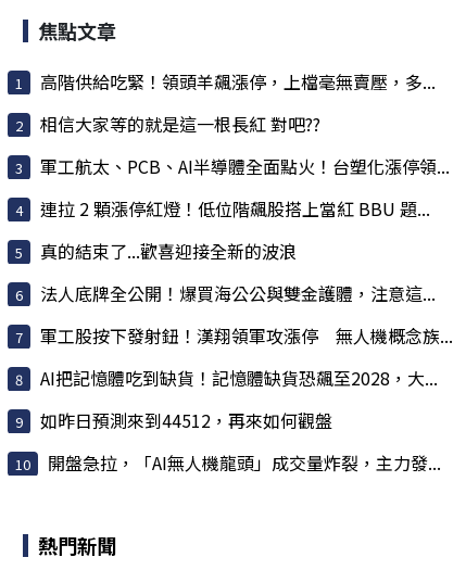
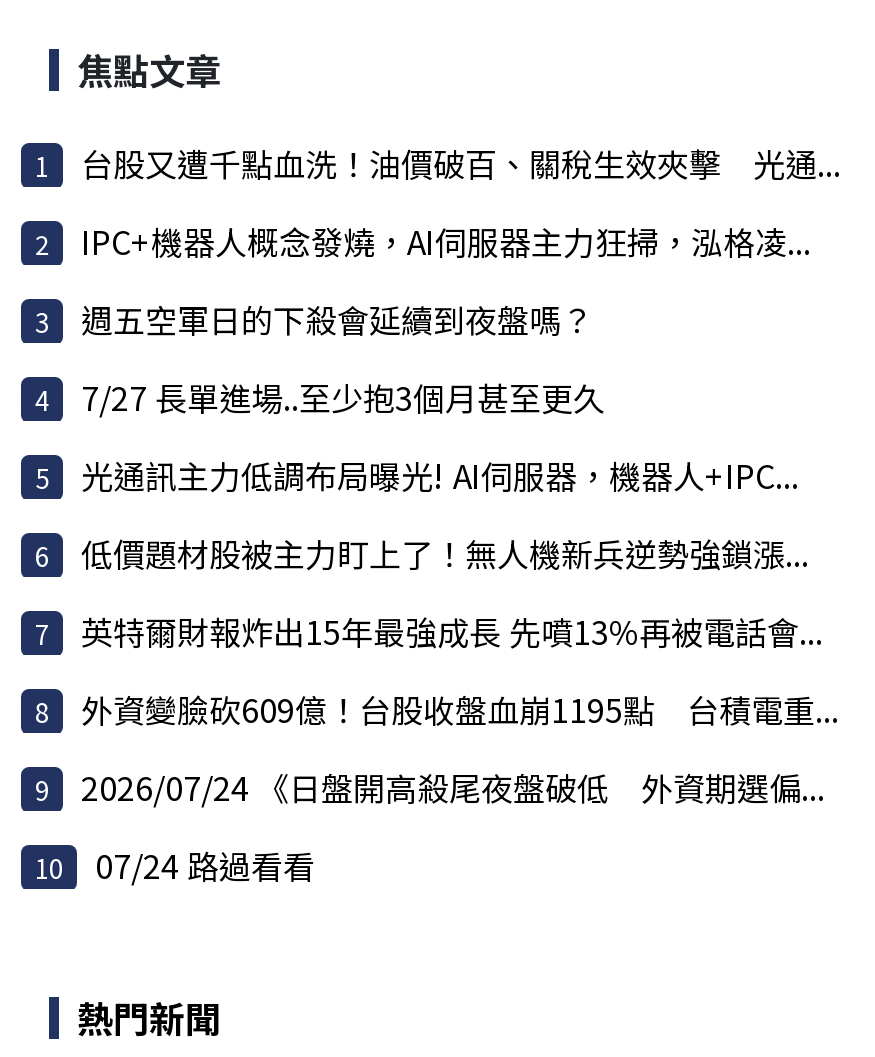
[40,69,436,95] 高階供給吃緊！領頭羊飆漲停，上檔毫無賣壓，多... -> [81,140,841,188] 台股又遭千點血洗！油價破百、關稅生效夾擊 光通...
[40,111,320,137] 相信大家等的就是這一根長紅 對吧?? -> [81,218,811,266] IPC+機器人概念發燒，AI伺服器主力狂掃，泓格凌...
[40,153,450,179] 軍工航太、PCB、AI半導體全面點火！台塑化漲停領... -> [81,296,593,344] 週五空軍日的下殺會延續到夜盤嗎？
[40,196,430,222] 連拉 2 顆漲停紅燈！低位階飆股搭上當紅 BBU 題... -> [81,374,605,422] 7/27 長單進場..至少抱3個月甚至更久
[40,238,297,264] 真的結束了...歡喜迎接全新的波浪 -> [81,452,799,500] 光通訊主力低調布局曝光! AI伺服器，機器人+IPC...
[40,280,436,306] 法人底牌全公開！爆買海公公與雙金護體，注意這... -> [81,530,809,578] 低價題材股被主力盯上了！無人機新兵逆勢強鎖漲...
[40,323,453,349] 軍工股按下發射鈕！漢翔領軍攻漲停 無人機概念族... -> [81,608,823,656] 英特爾財報炸出15年最強成長 先噴13%再被電話會...
[40,365,438,391] AI把記憶體吃到缺貨！記憶體缺貨恐飆至2028，大... -> [81,686,839,734] 外資變臉砍609億！台股收盤血崩1195點 台積電重...
[40,407,332,434] 如昨日預測來到44512，再來如何觀盤 -> [81,764,825,812] 2026/07/24 《日盤開高殺尾夜盤破低 外資期選偏...
[48,450,441,476] 開盤急拉，「AI無人機龍頭」成交量炸裂，主力發... -> [95,842,315,890] 07/24 路過看看

